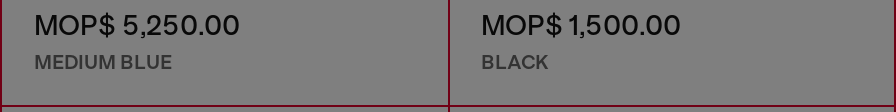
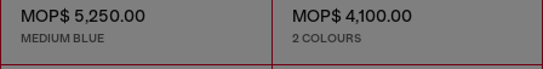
[481,9,681,74] MOP$ 1,500.00 | BLACK -> [291,6,411,46] MOP$ 4,100.00 | 2 COLOURS

